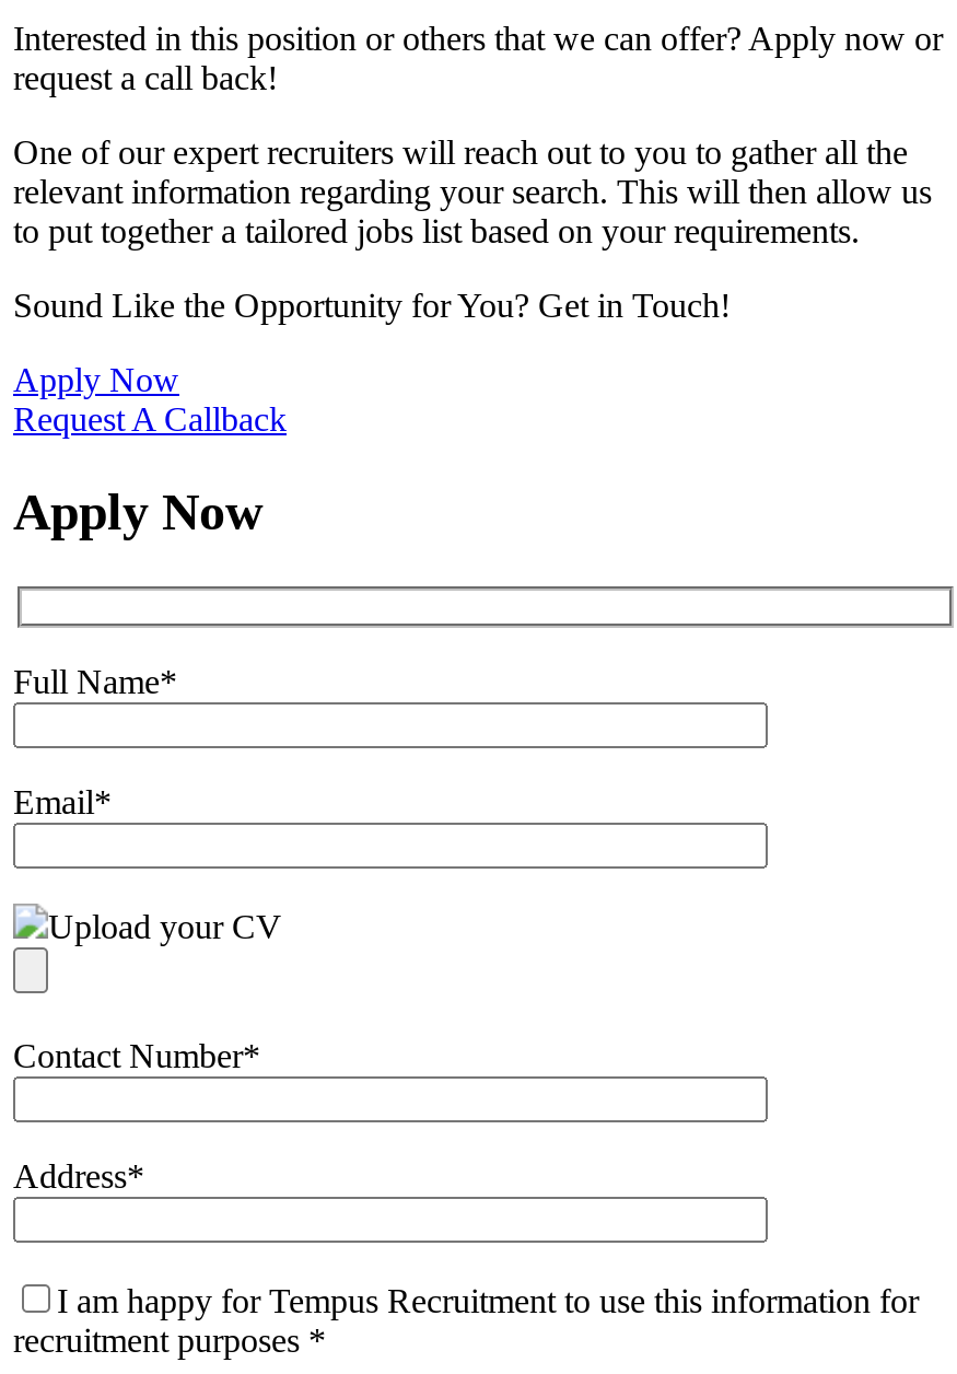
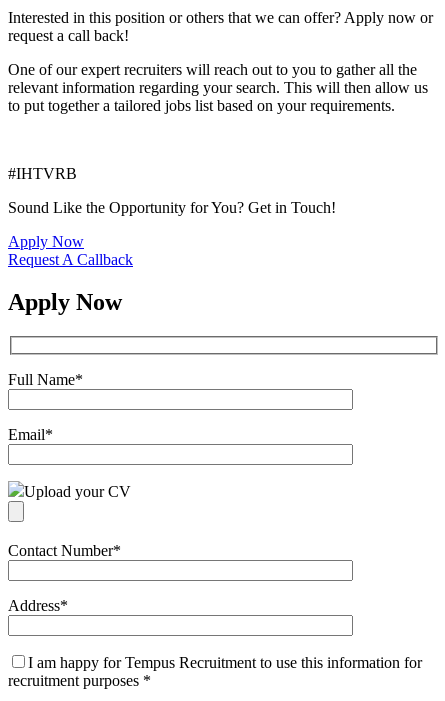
none -> [8,165,77,182] #IHTVRB

